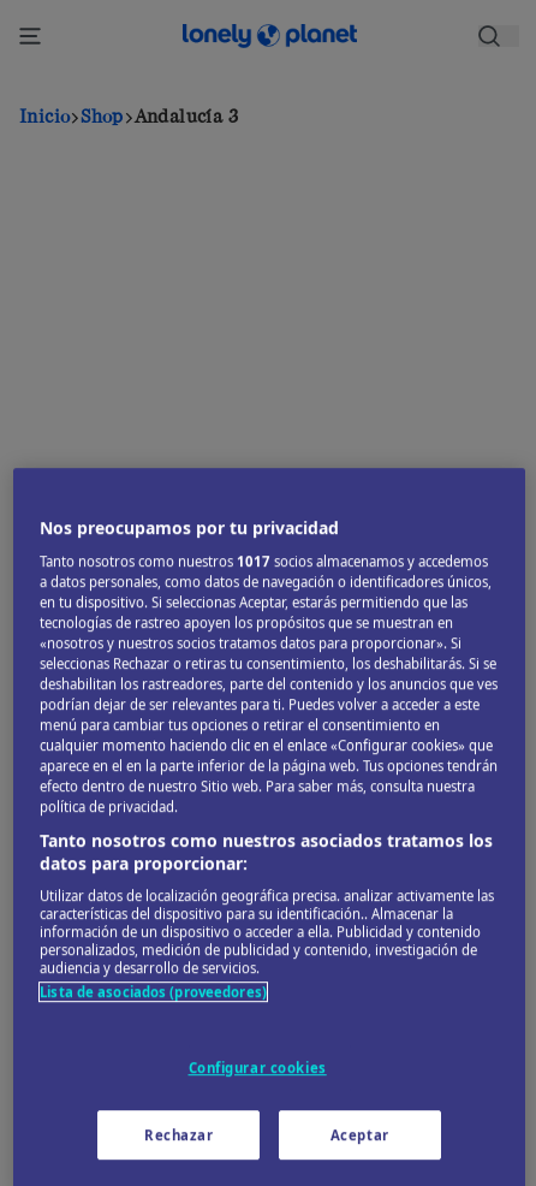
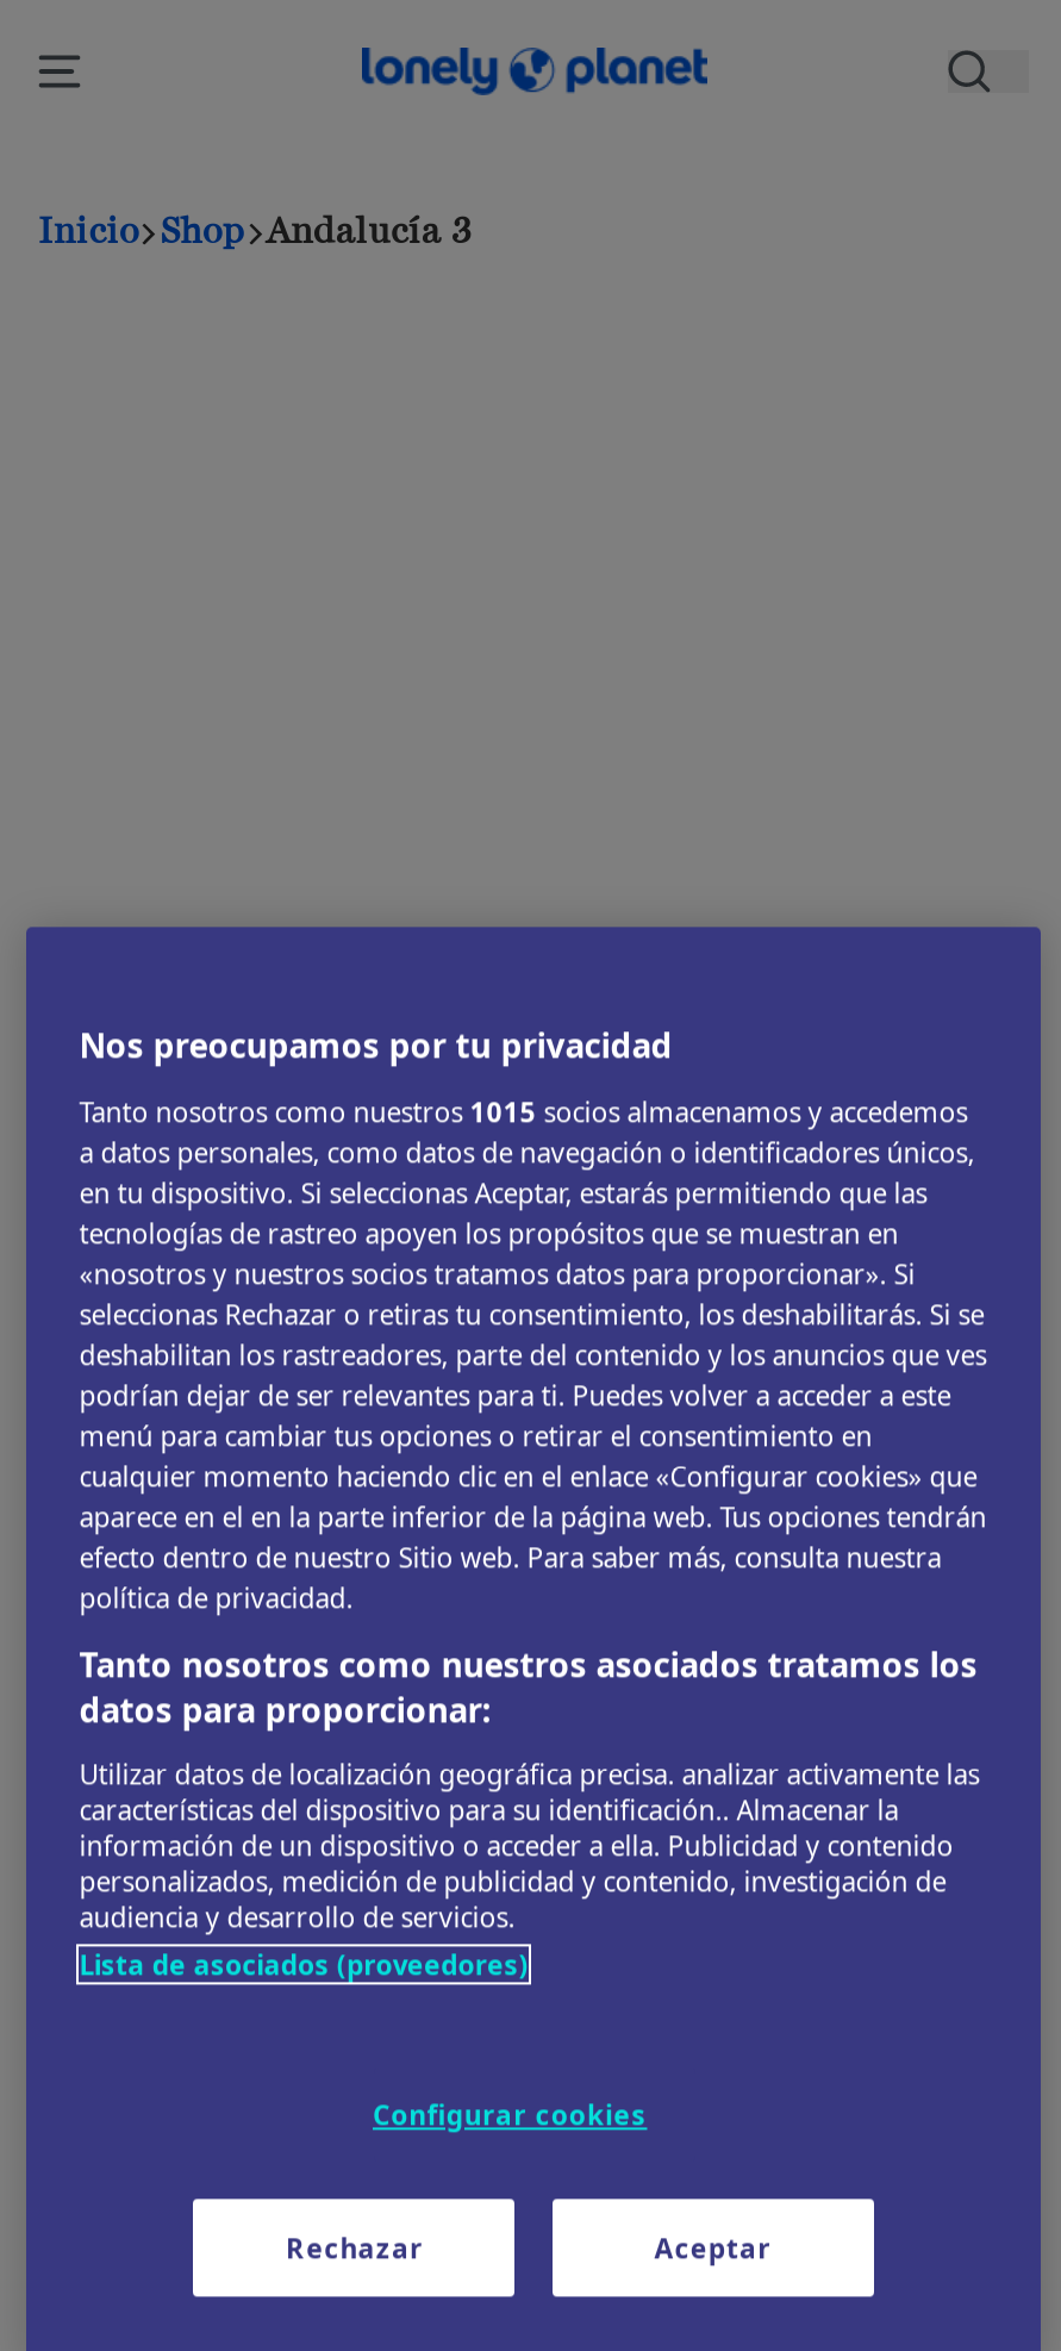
[40,552,488,570] Tanto nosotros como nuestros 1017 socios almacenamos y accedemos -> [79,1094,967,1130] Tanto nosotros como nuestros 1015 socios almacenamos y accedemos

